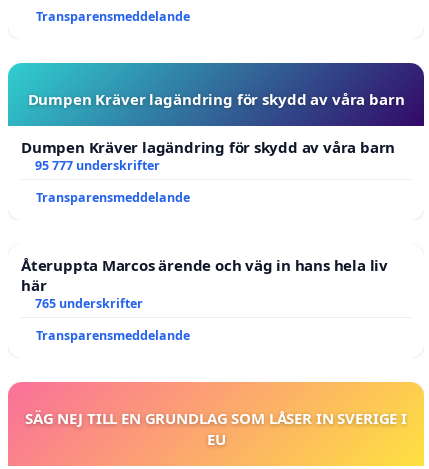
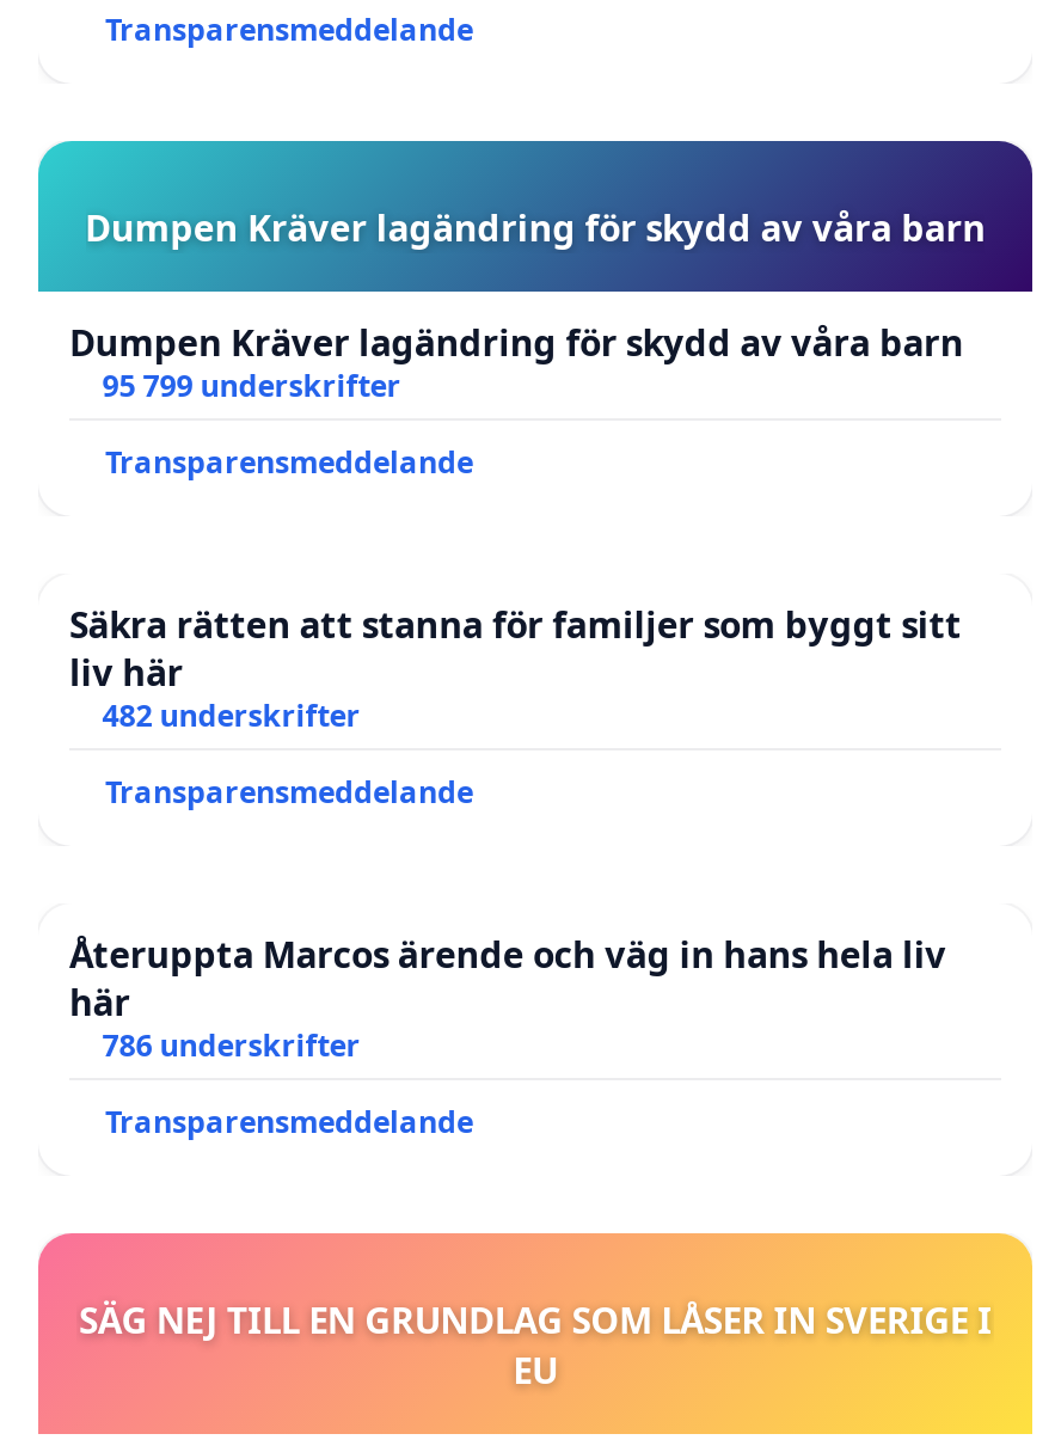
[35,157,160,174] 95 777 underskrifter -> [69,366,961,737] 95 799 underskrifter | Transparensmeddelande | Säkra rätten att stanna för familjer som byggt sitt | liv här | 482 underskrifter
[35,295,143,312] 765 underskrifter -> [102,1026,360,1067] 786 underskrifter

